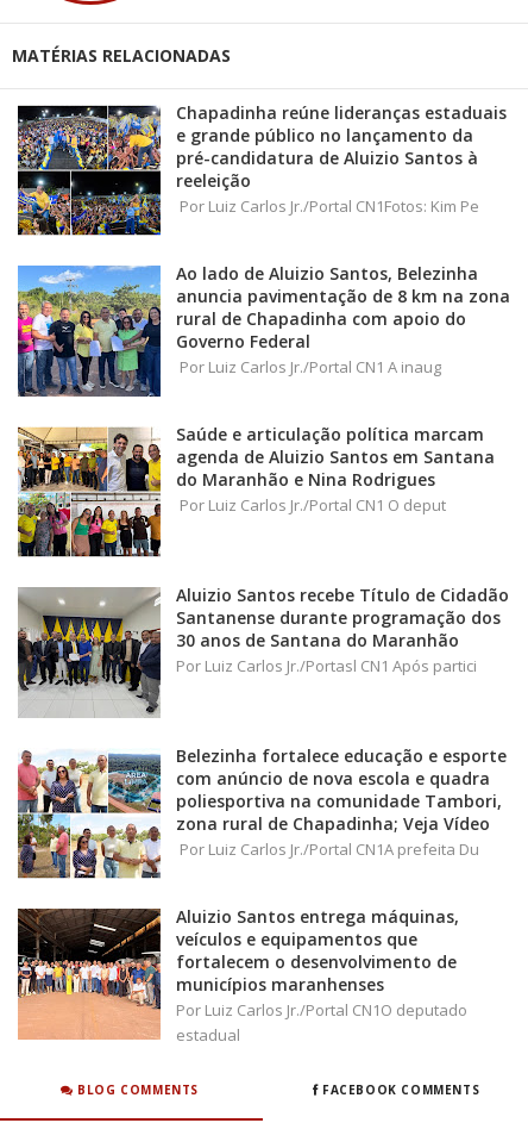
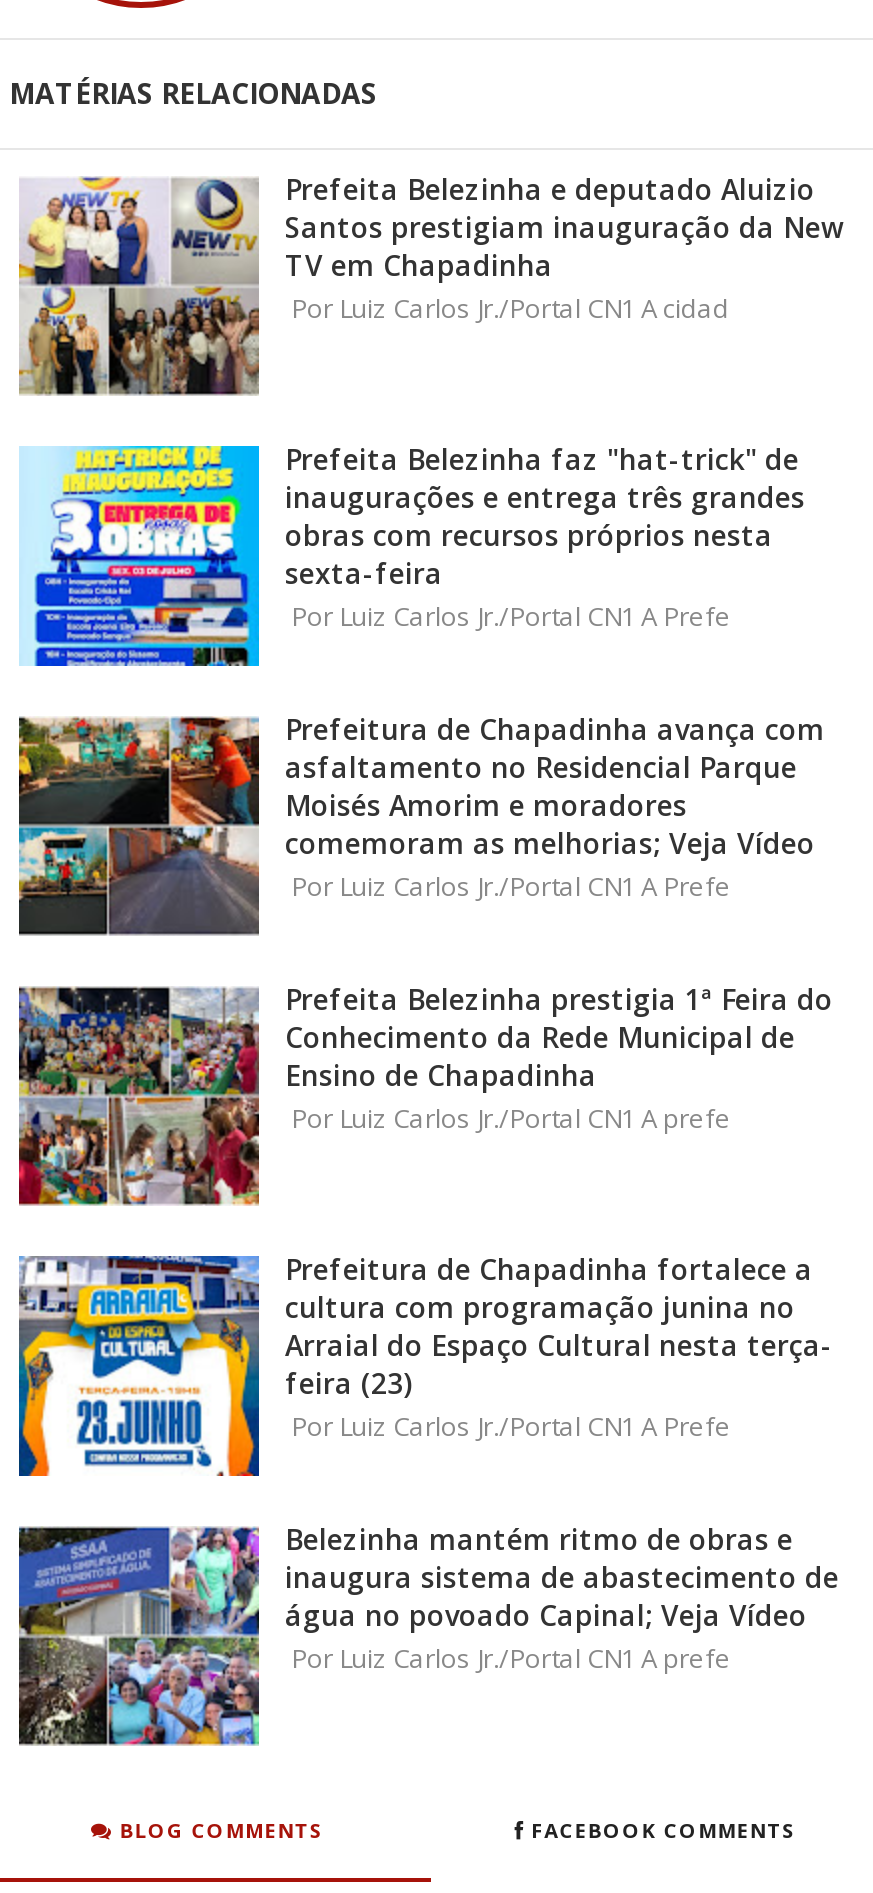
[17,102,507,236] [image] | Chapadinha reúne lideranças estaduais | e grande público no lançamento da | pré-candidatura de Aluizio Santos à | reeleição | Por Luiz Carlos Jr./Portal CN1Fotos: Kim Pe -> [17,171,843,396] [image] | Prefeita Belezinha e deputado Aluizio | Santos prestigiam inauguração da New | TV em Chapadinha | Por Luiz Carlos Jr./Portal CN1 A cidad
[17,262,510,398] [image] | Ao lado de Aluizio Santos, Belezinha | anuncia pavimentação de 8 km na zona | rural de Chapadinha com apoio do | Governo Federal | Por Luiz Carlos Jr./Portal CN1 A inaug -> [19,441,805,668] [image] | Prefeita Belezinha faz "hat-trick" de | inaugurações e entrega três grandes | obras com recursos próprios nesta | sexta-feira | Por Luiz Carlos Jr./Portal CN1 A Prefe
[17,423,495,557] [image] | Saúde e articulação política marcam | agenda de Aluizio Santos em Santana | do Maranhão e Nina Rodrigues | Por Luiz Carlos Jr./Portal CN1 O deput -> [17,711,825,936] [image] | Prefeitura de Chapadinha avança com | asfaltamento no Residencial Parque | Moisés Amorim e moradores | comemoram as melhorias; Veja Vídeo | Por Luiz Carlos Jr./Portal CN1 A Prefe
[17,584,509,718] [image] | Aluizio Santos recebe Título de Cidadão | Santanense durante programação dos | 30 anos de Santana do Maranhão | Por Luiz Carlos Jr./Portasl CN1 Após partici -> [17,981,833,1206] [image] | Prefeita Belezinha prestigia 1ª Feira do | Conhecimento da Rede Municipal de | Ensino de Chapadinha | Por Luiz Carlos Jr./Portal CN1 A prefe
[17,745,507,879] [image] | Belezinha fortalece educação e esporte | com anúncio de nova escola e quadra | poliesportiva na comunidade Tambori, | zona rural de Chapadinha; Veja Vídeo | Por Luiz Carlos Jr./Portal CN1A prefeita Du -> [17,1251,833,1478] [image] | Prefeitura de Chapadinha fortalece a | cultura com programação junina no | Arraial do Espaço Cultural nesta terça- | feira (23) | Por Luiz Carlos Jr./Portal CN1 A Prefe
[17,905,467,1046] [image] | Aluizio Santos entrega máquinas, | veículos e equipamentos que | fortalecem o desenvolvimento de | municípios maranhenses | Por Luiz Carlos Jr./Portal CN1O deputado | estadual -> [17,1521,839,1746] [image] | Belezinha mantém ritmo de obras e | inaugura sistema de abastecimento de | água no povoado Capinal; Veja Vídeo | Por Luiz Carlos Jr./Portal CN1 A prefe

